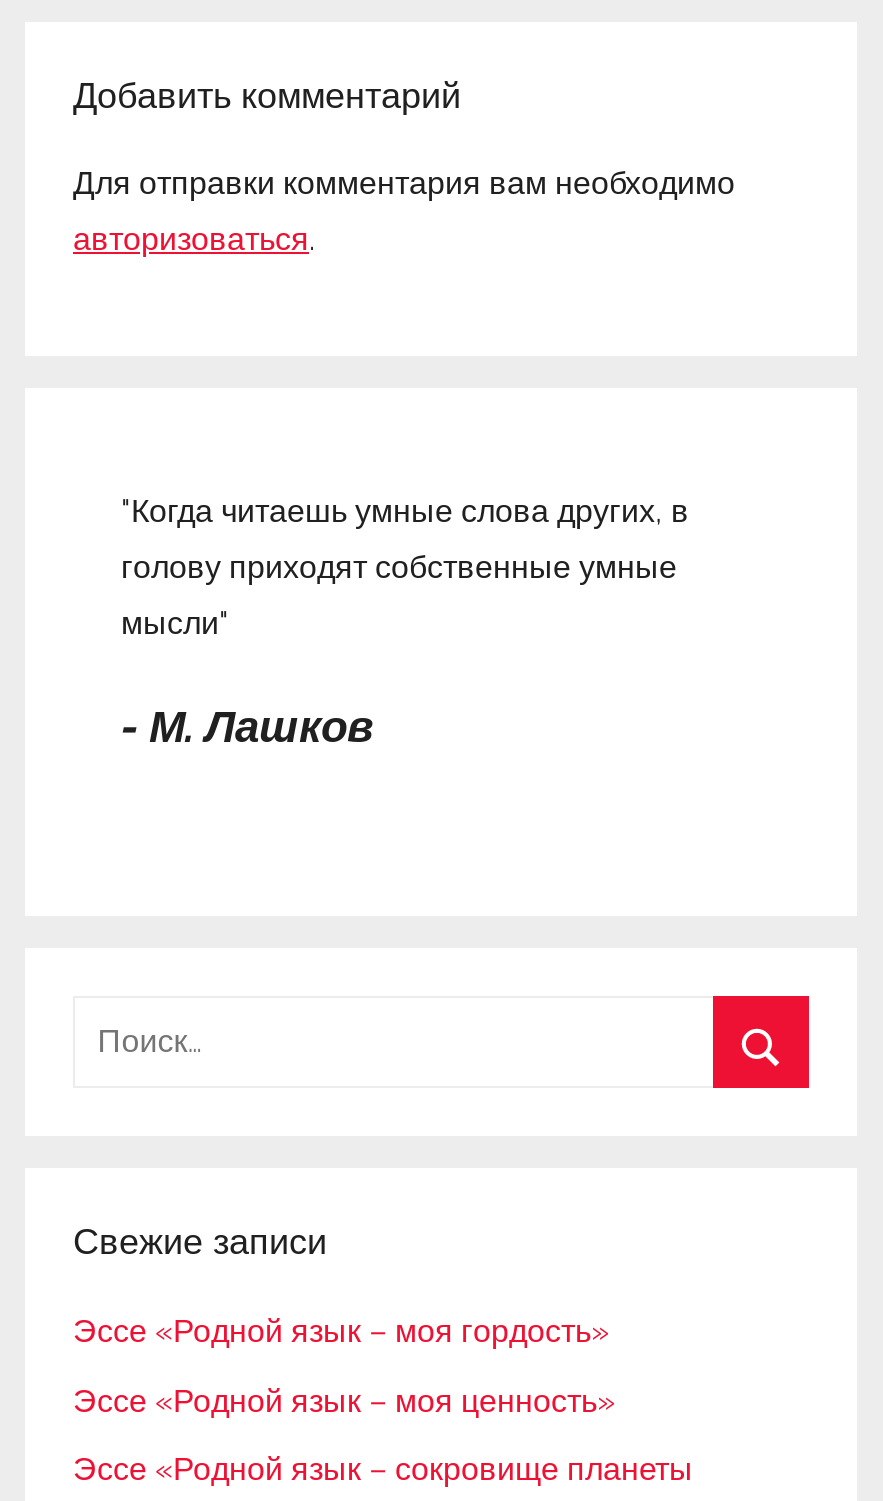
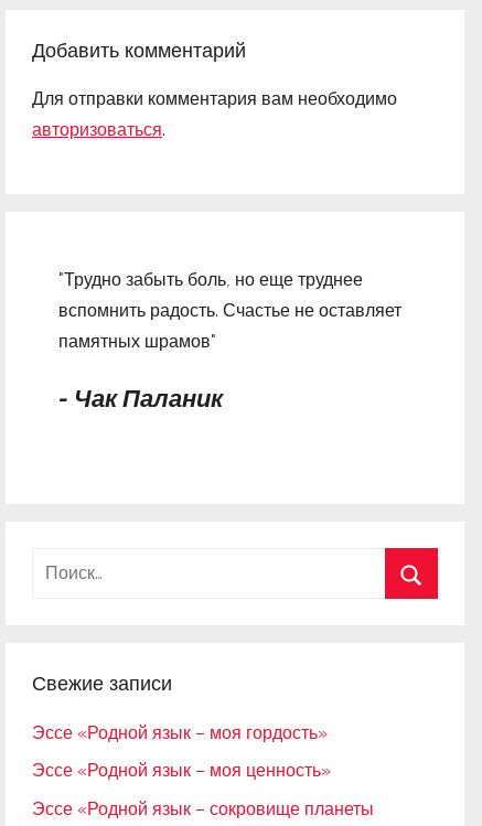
[121,492,689,530] "Когда читаешь умные слова других, в -> [58,269,363,290] "Трудно забыть боль, но еще труднее
[121,548,677,586] голову приходят собственные умные -> [58,300,401,321] вспомнить радость. Счастье не оставляет
[121,604,229,642] мысли" -> [58,331,216,352] памятных шрамов"
[121,700,373,752] - М. Лашков -> [58,384,223,413] - Чак Паланик

